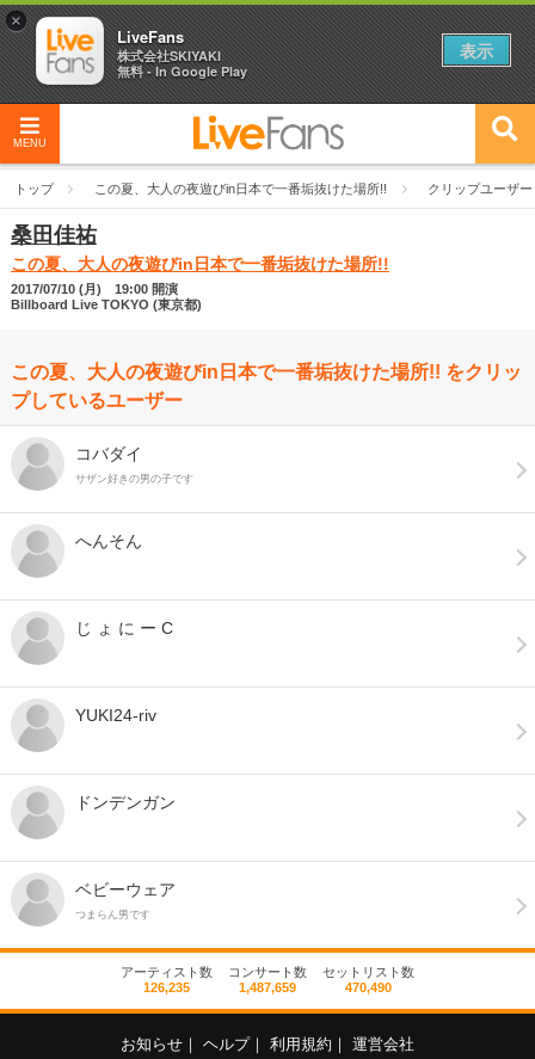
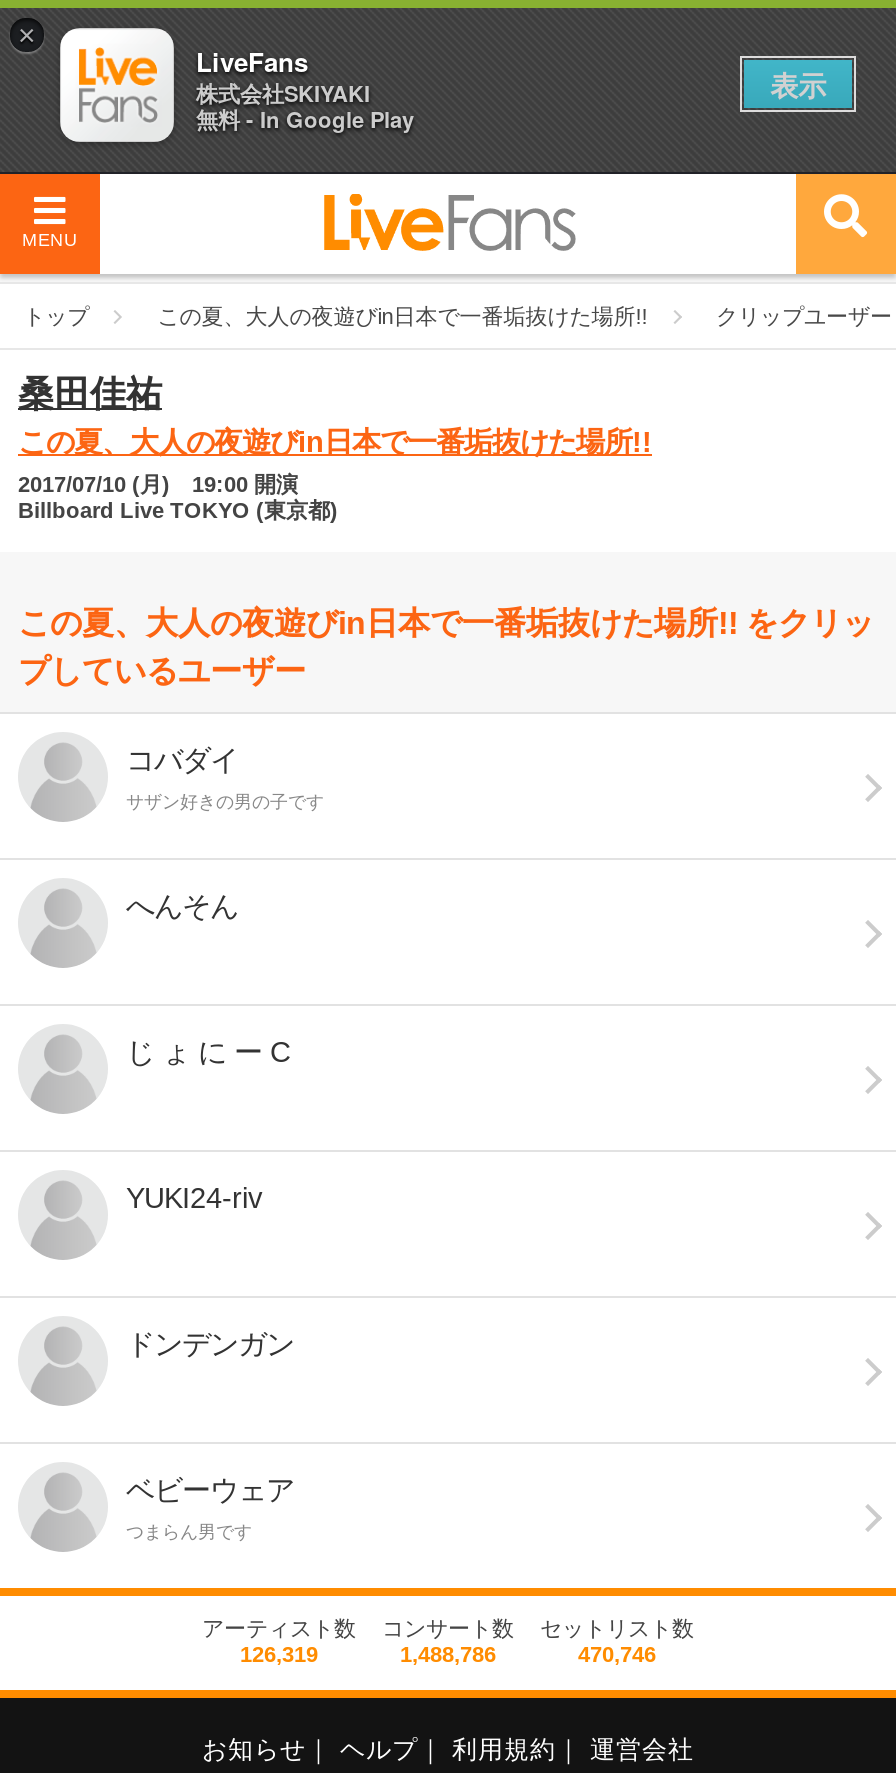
[143,980,190,995] 126,235 -> [240,1642,318,1666] 126,319
[239,980,296,995] 1,487,659 -> [400,1642,496,1666] 1,488,786
[345,980,392,995] 470,490 -> [578,1642,656,1666] 470,746

